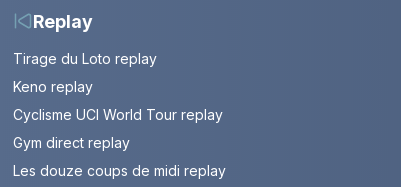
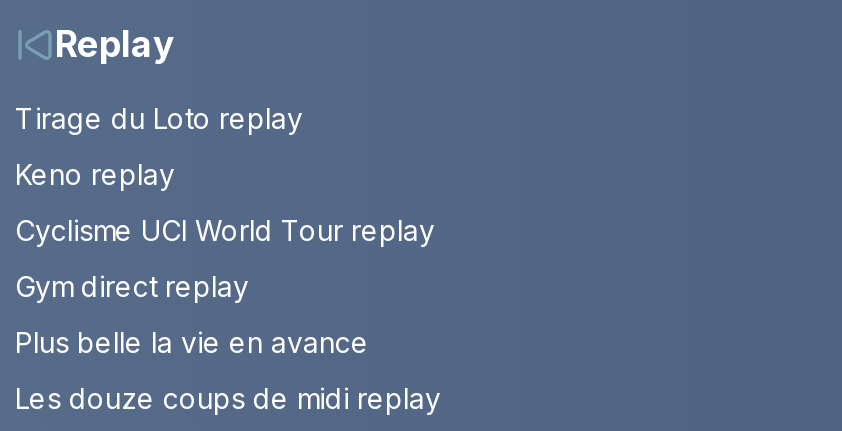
none -> [15,325,369,359] Plus belle la vie en avance

